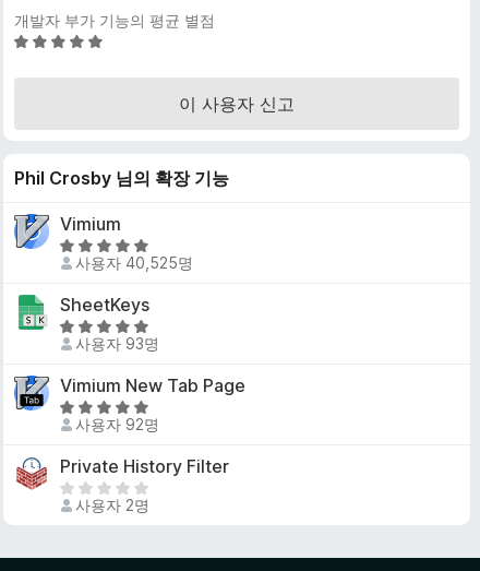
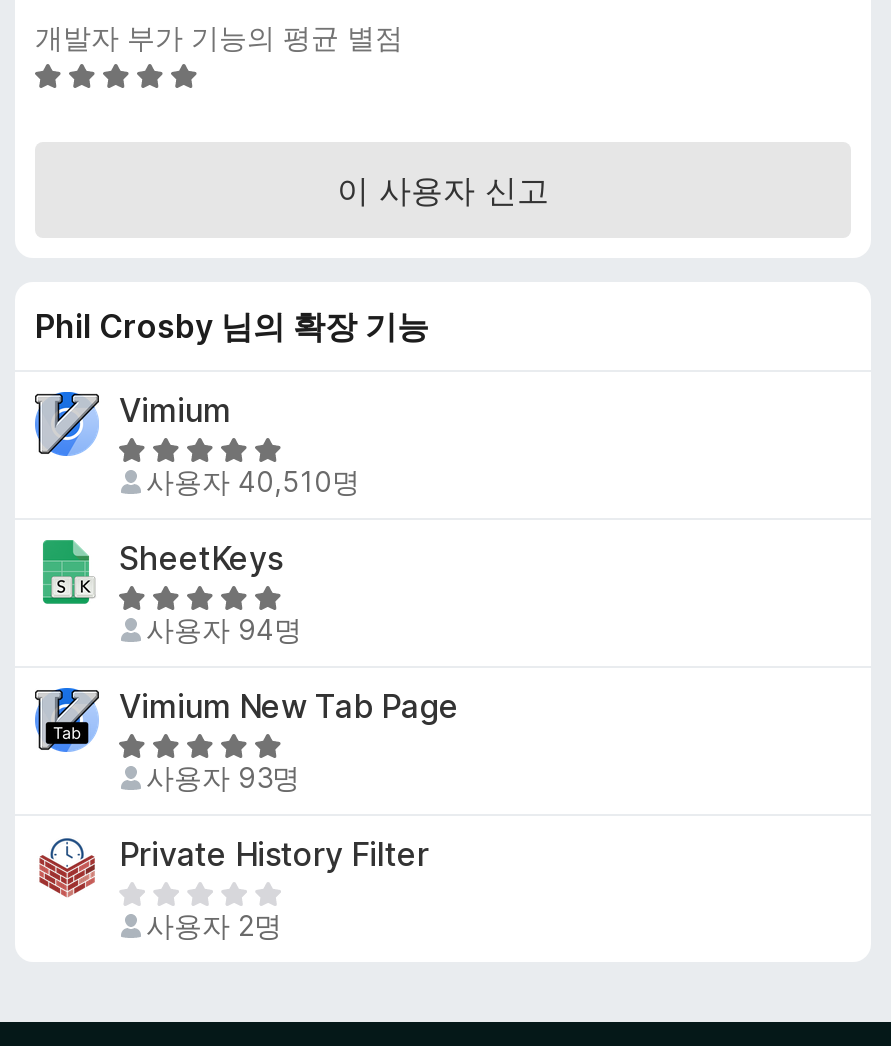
[75,253,193,272] 사용자 40,525명 -> [146,464,360,498] 사용자 40,510명
[75,334,159,353] 사용자 93명 -> [146,612,302,646] 사용자 94명
[75,415,159,433] 사용자 92명 -> [146,760,300,794] 사용자 93명

